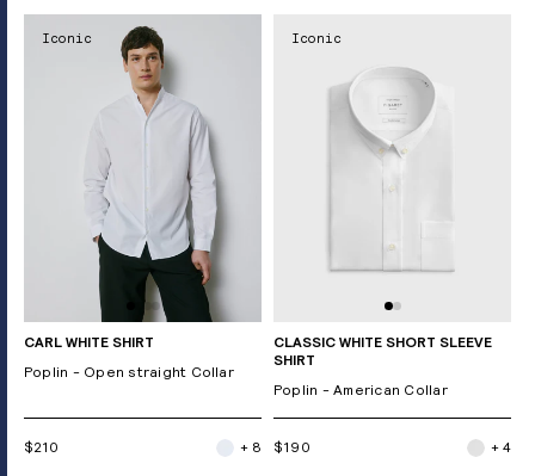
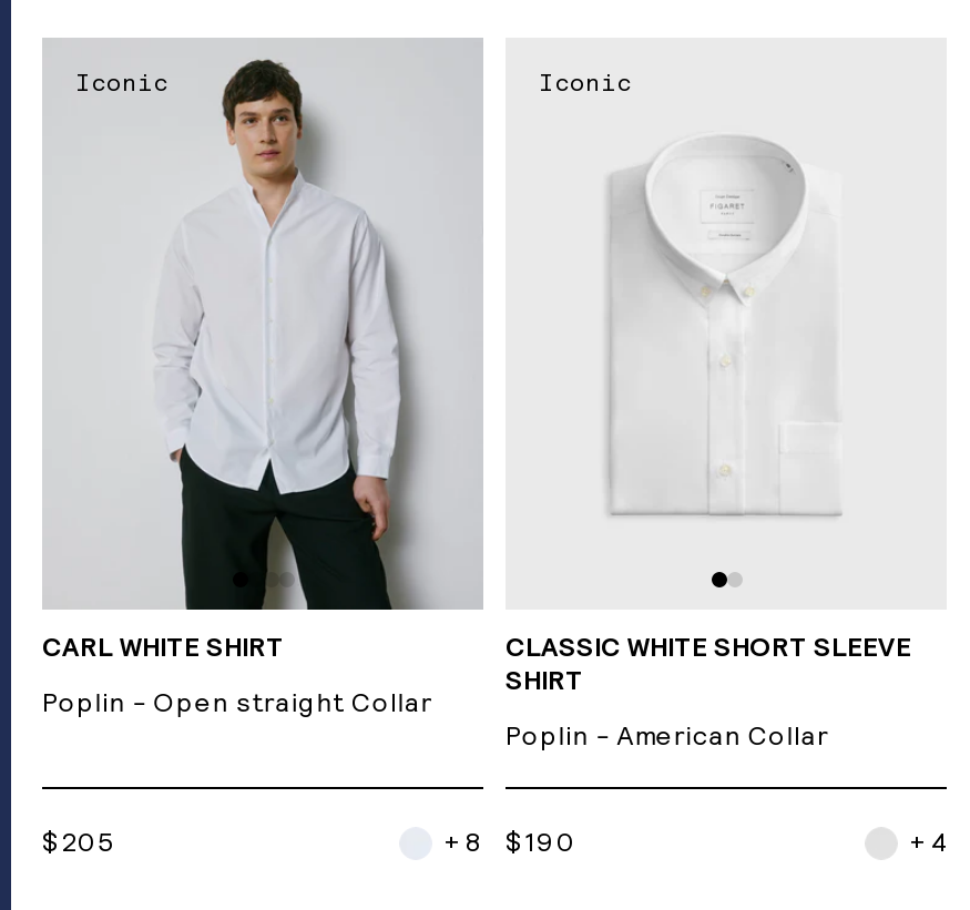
[24,438,60,457] $210 -> [42,825,115,861] $205

